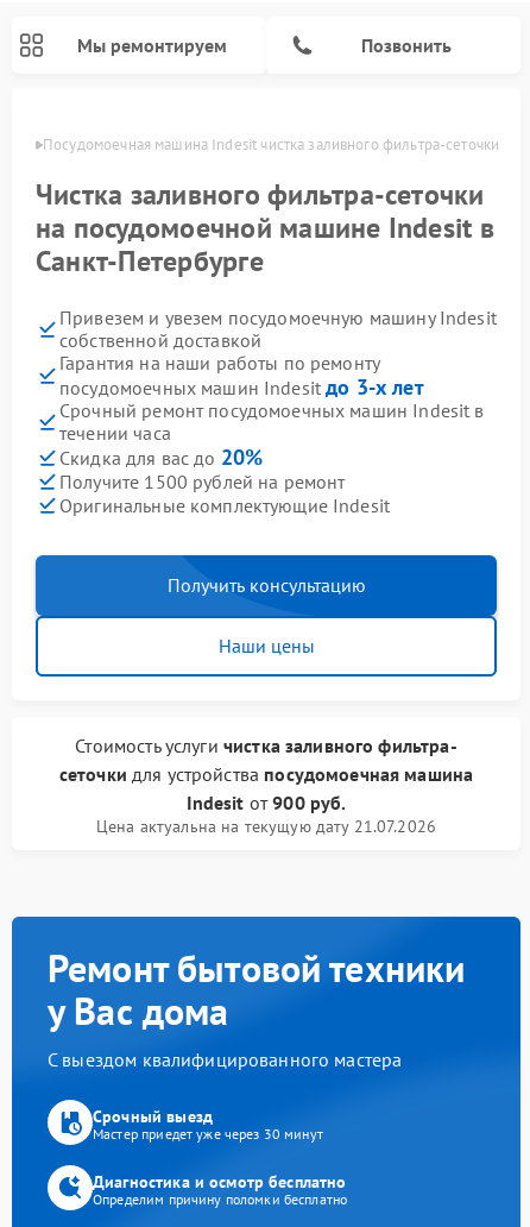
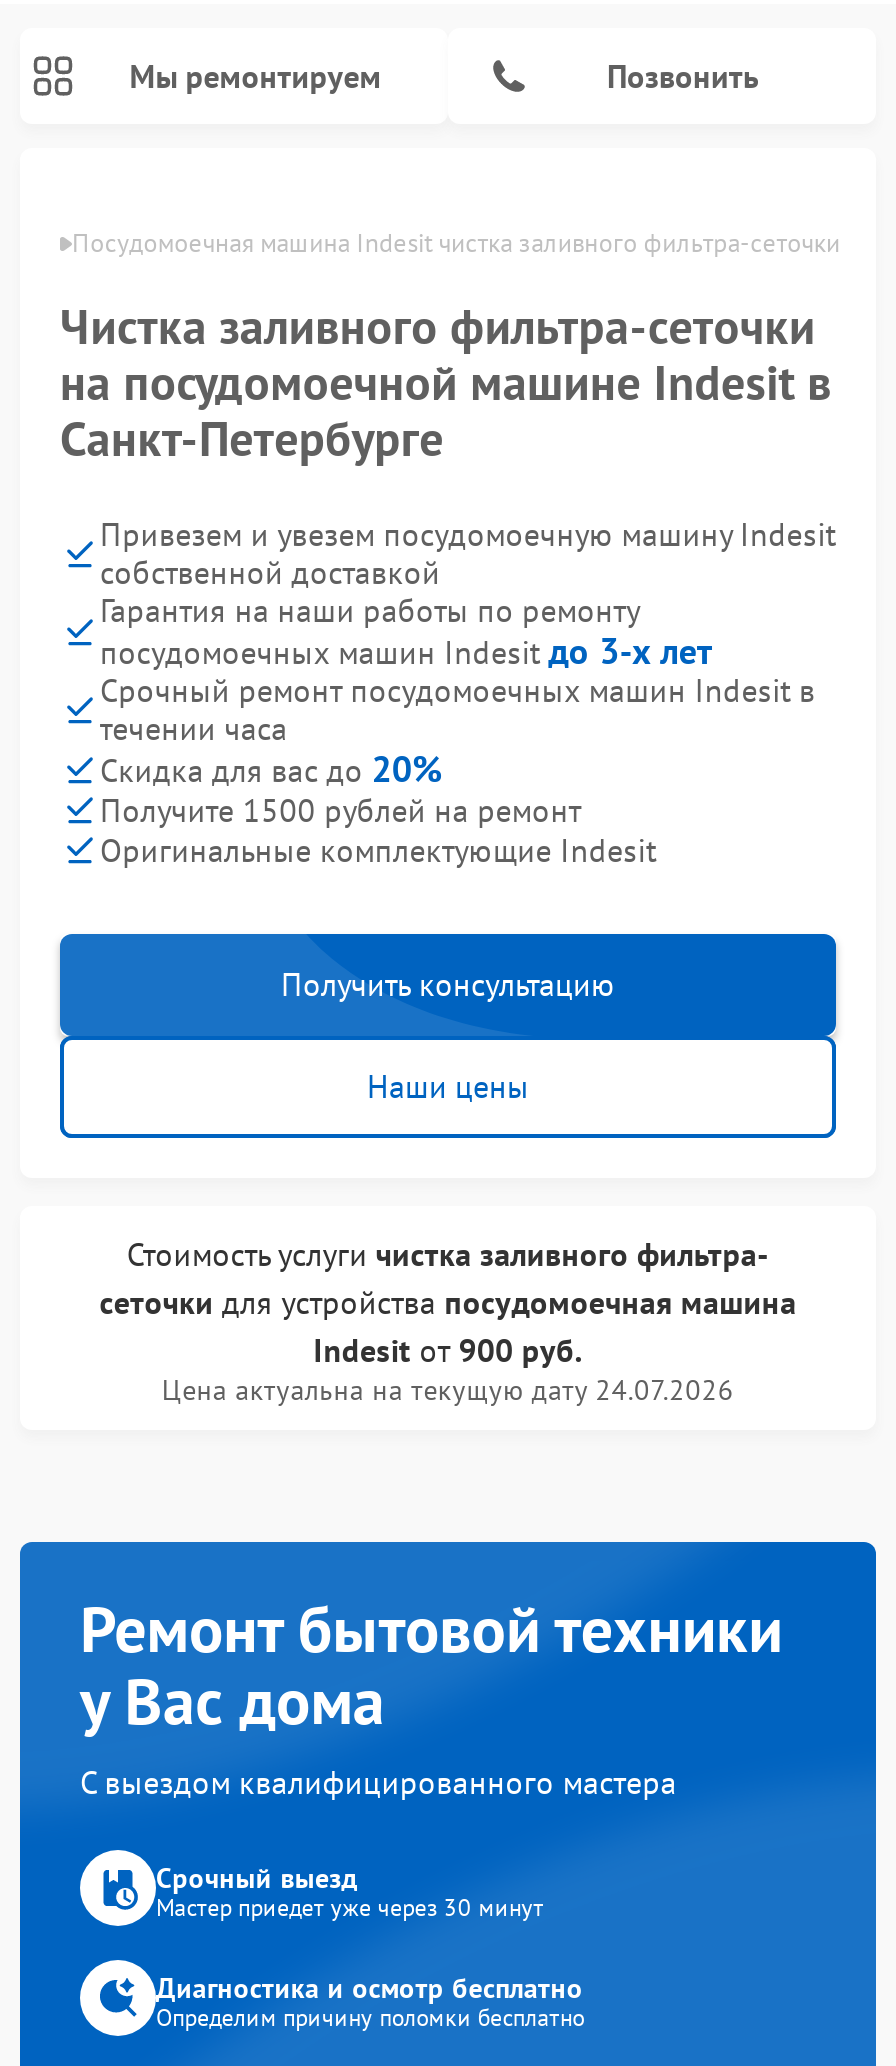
[96,816,436,837] Цена актуальна на текущую дату 21.07.2026 -> [162,1373,734,1409] Цена актуальна на текущую дату 24.07.2026

